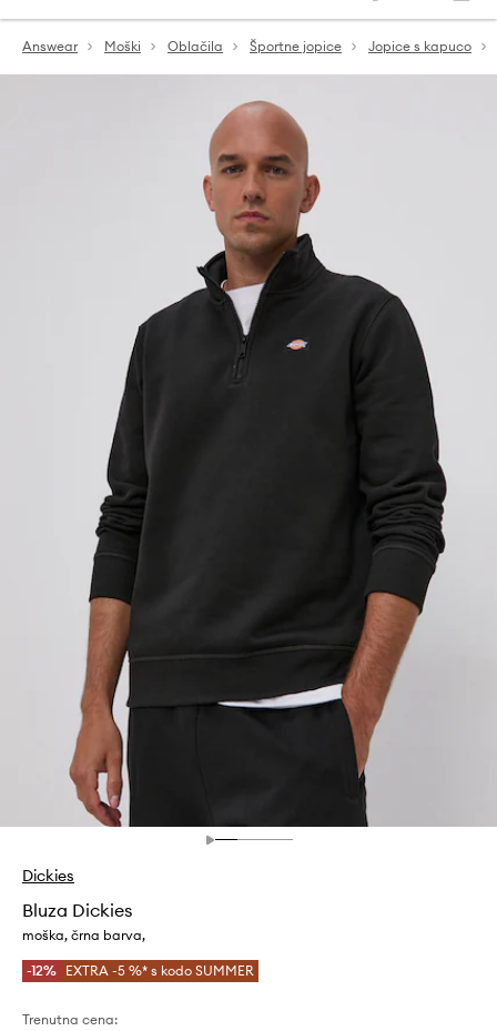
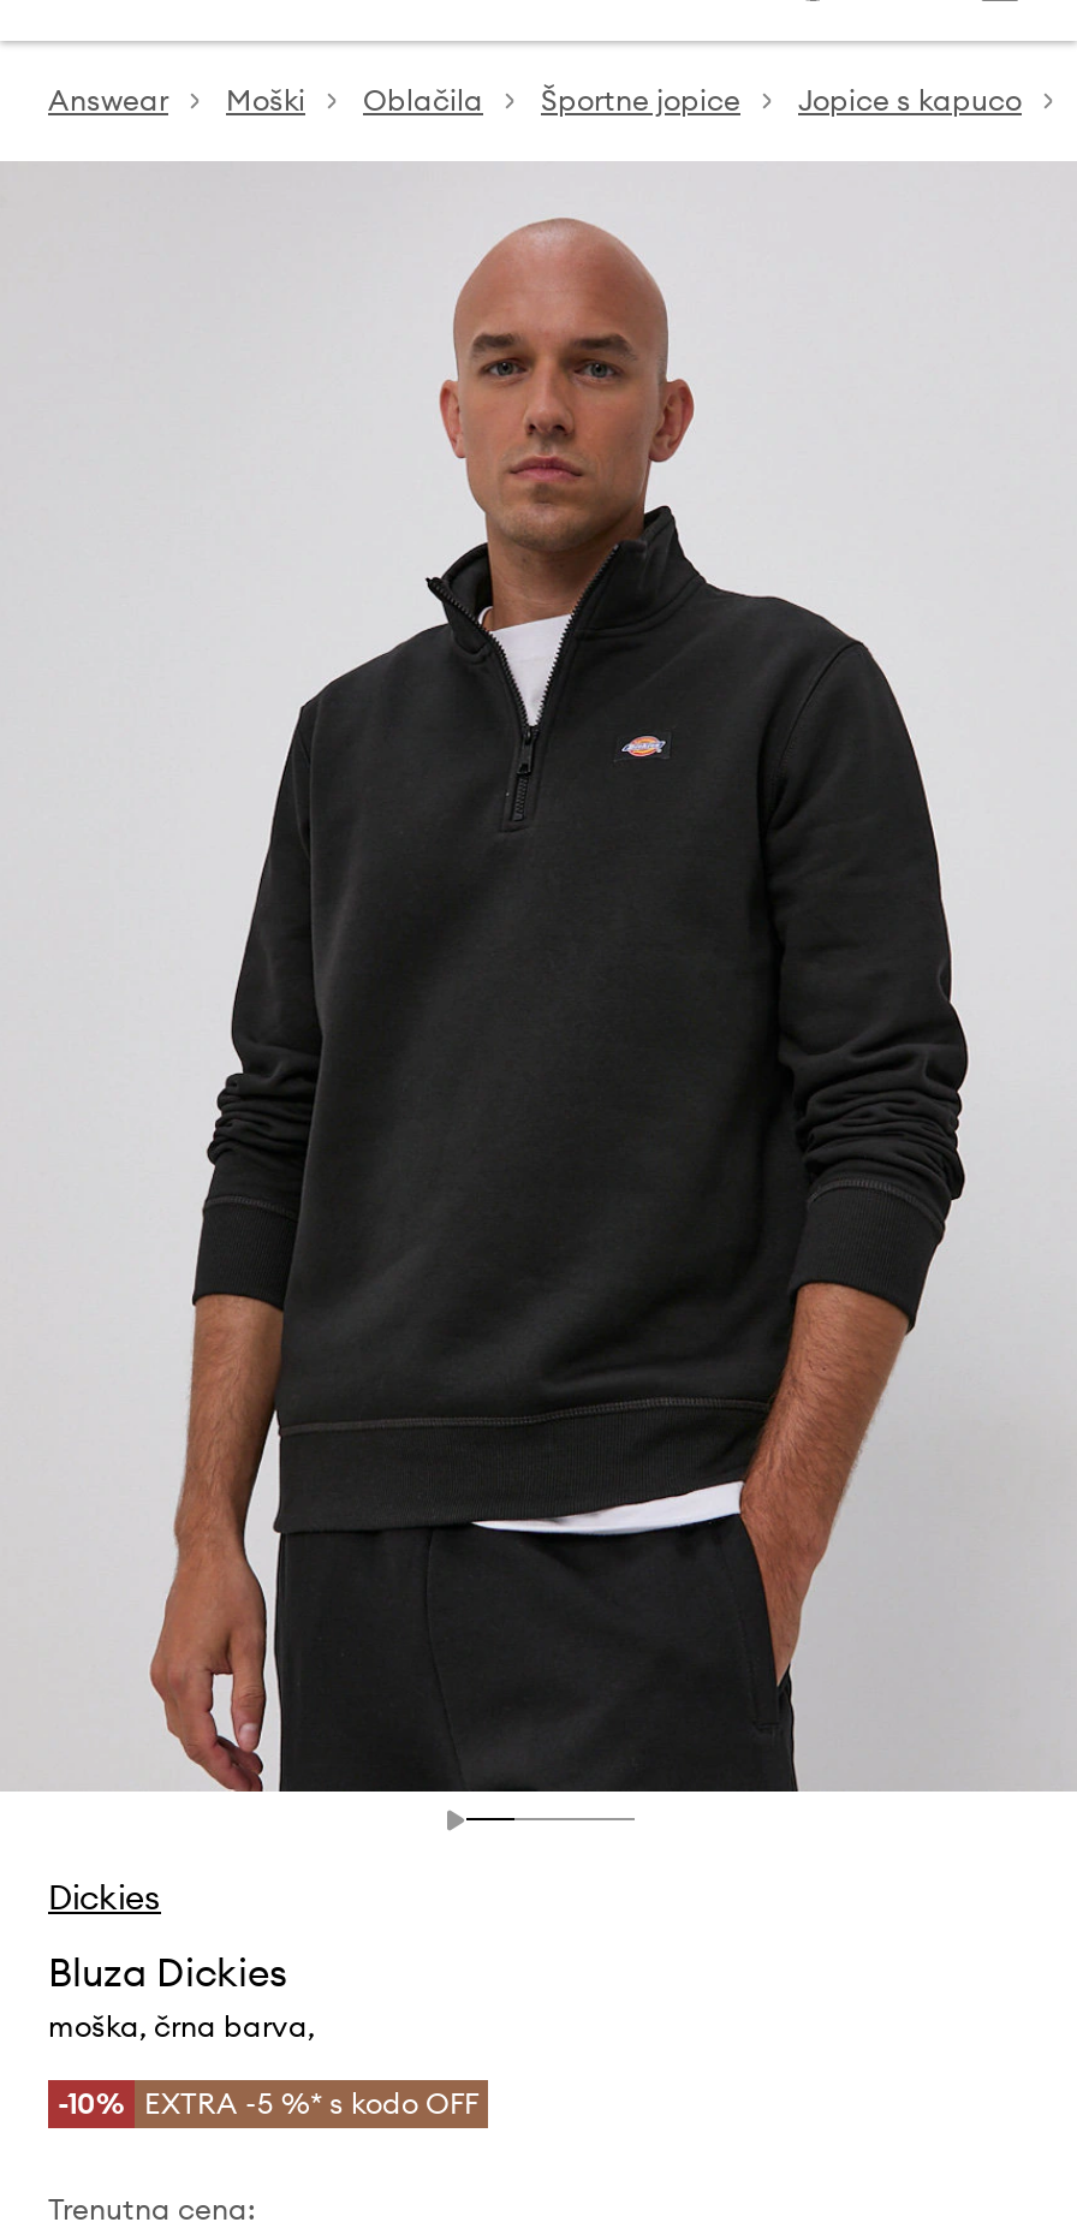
[27,962,254,979] -12% EXTRA -5 %* s kodo SUMMER -> [58,2085,478,2121] -10% EXTRA -5 %* s kodo OFF

